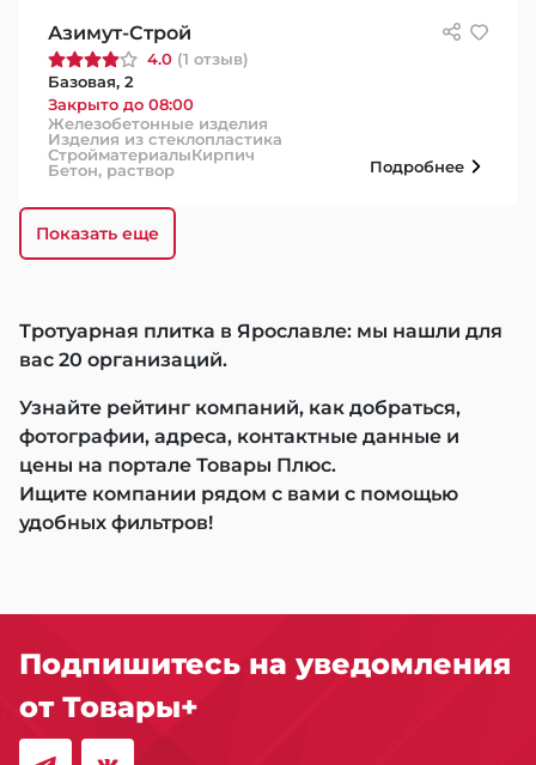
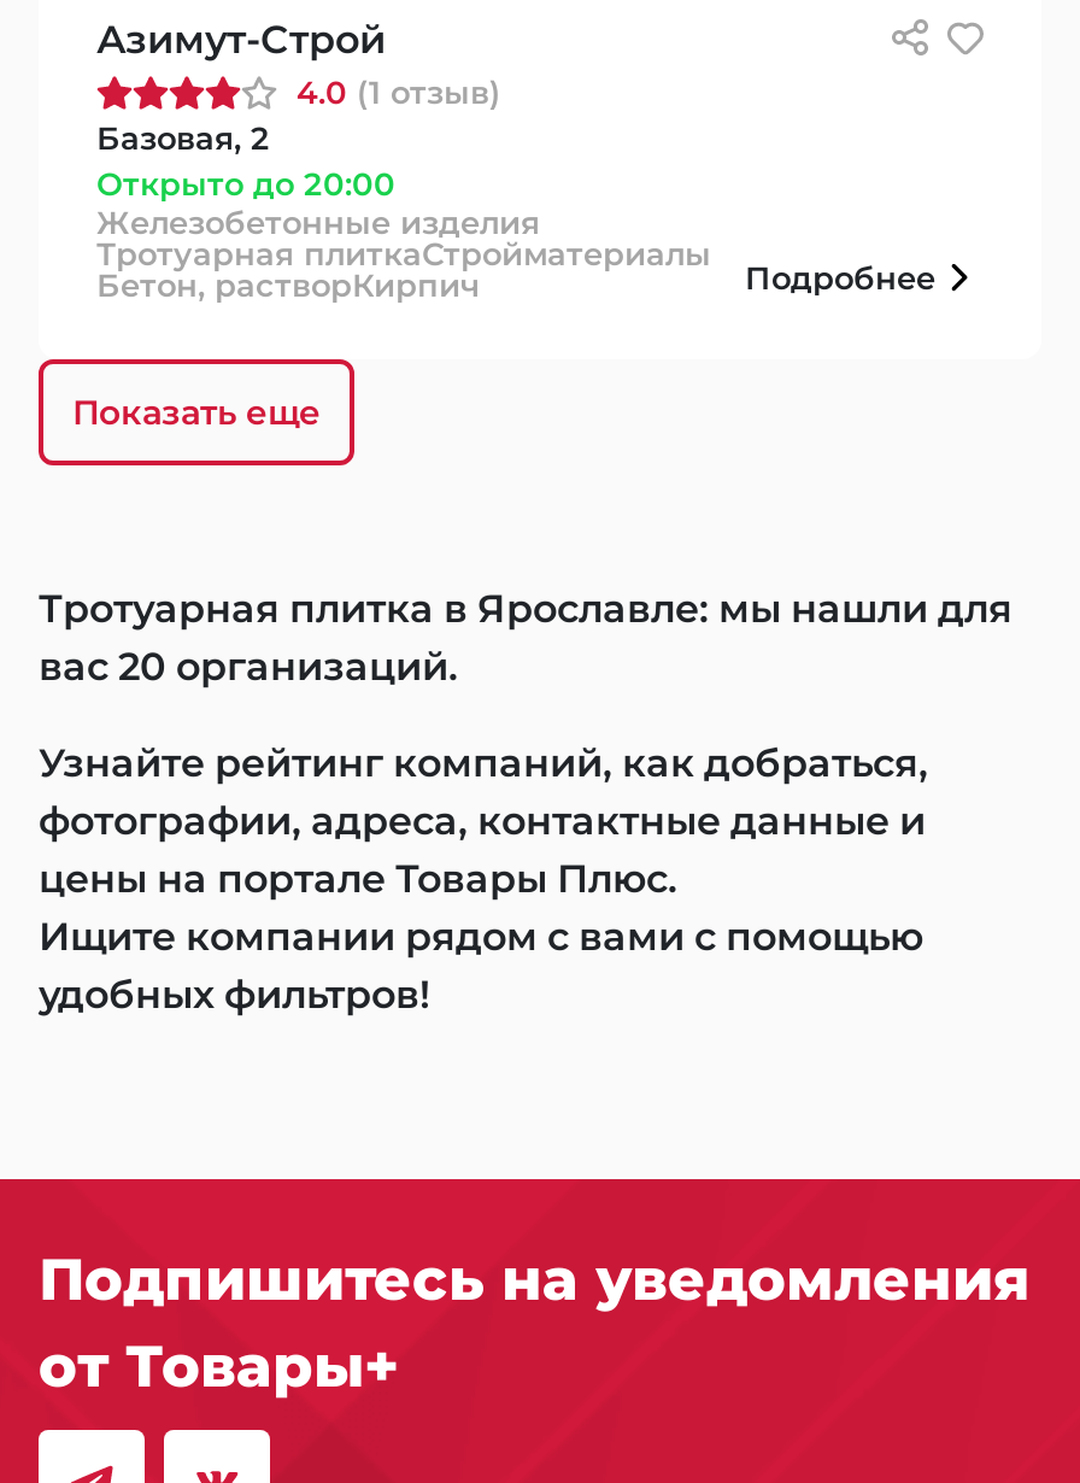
[48,95,194,114] Закрыто до 08:00 -> [96,164,395,203] Открыто до 20:00
[48,129,282,180] Изделия из стеклопластика | СтройматериалыКирпич | Бетон, раствор -> [96,234,711,304] Тротуарная плиткаСтройматериалы | Бетон, растворКирпич

